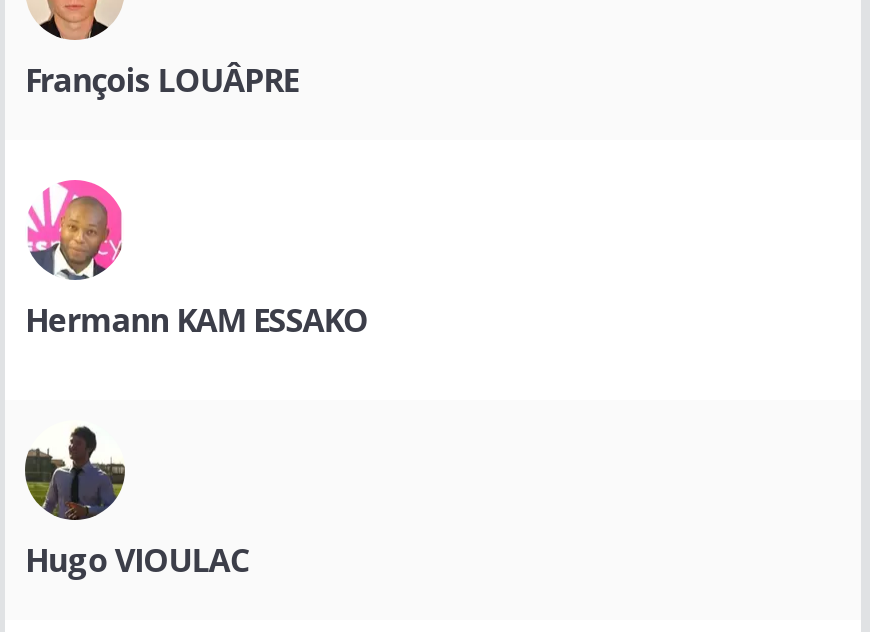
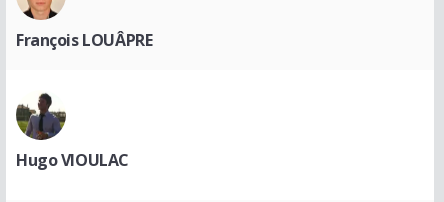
[25,178,368,342] [image] | Hermann KAM ESSAKO -> none

